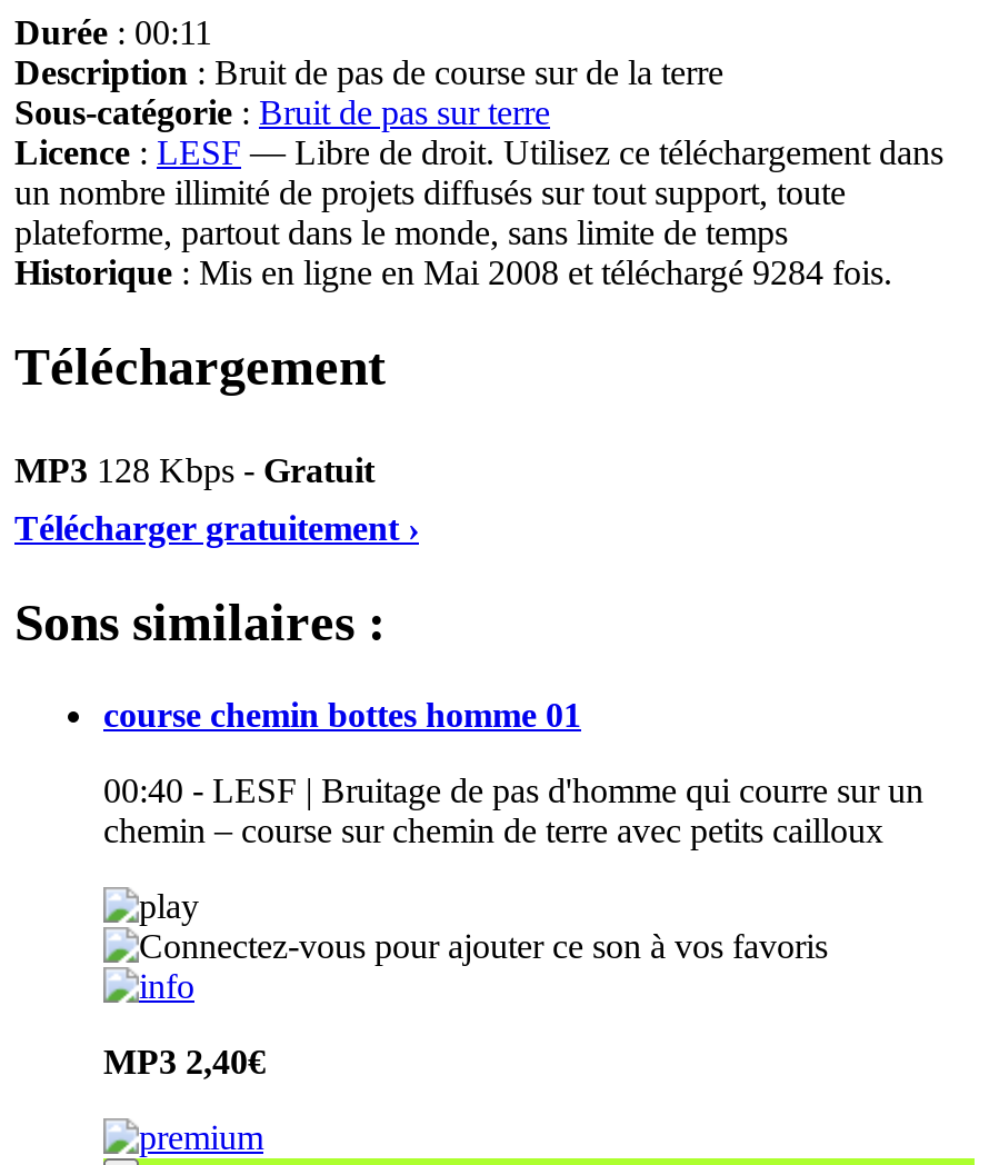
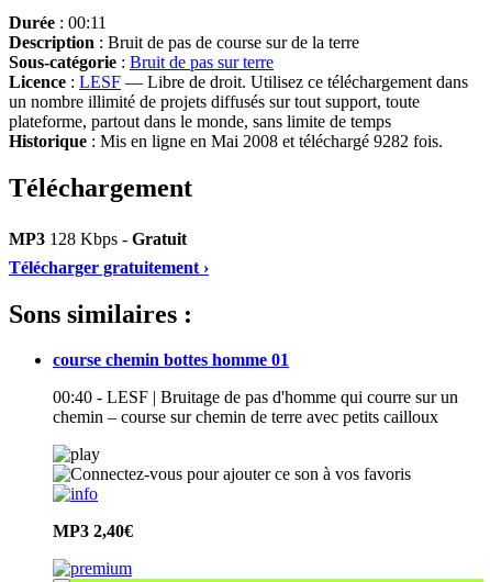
[14,253,892,291] Historique: Mis en ligne en Mai 2008 et téléchargé 9284 fois. -> [9,131,443,150] Historique: Mis en ligne en Mai 2008 et téléchargé 9282 fois.

